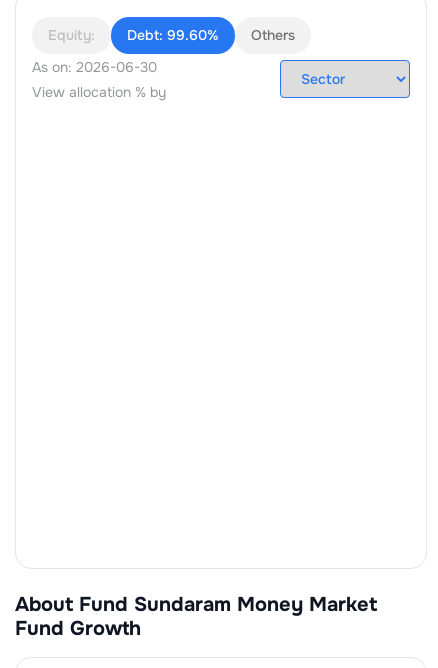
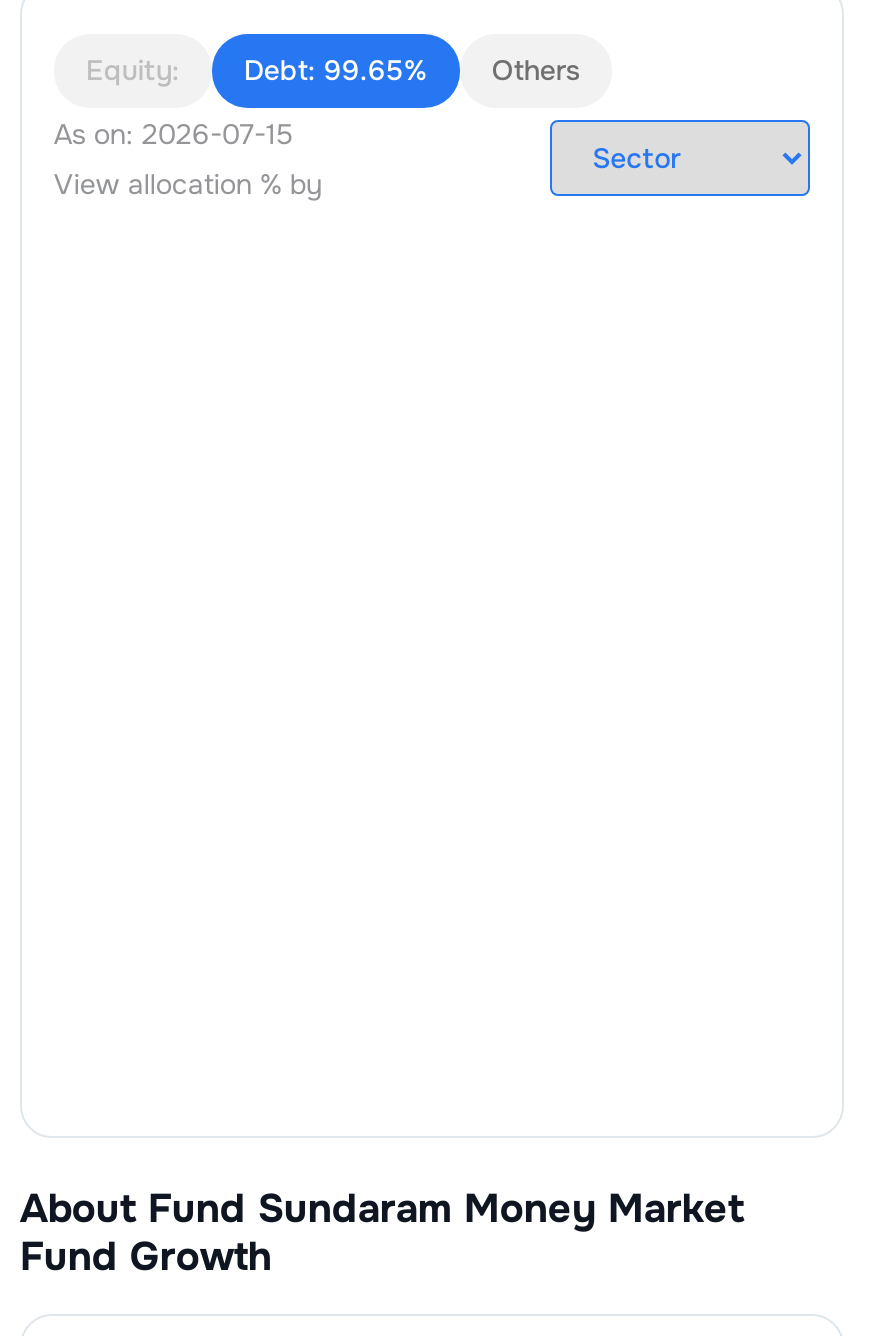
[48,26,295,44] Equity: Debt: 99.60% Others -> [86,52,580,88] Equity: Debt: 99.65% Others
[32,58,157,76] As on: 2026-06-30 -> [54,116,294,152] As on: 2026-07-15

